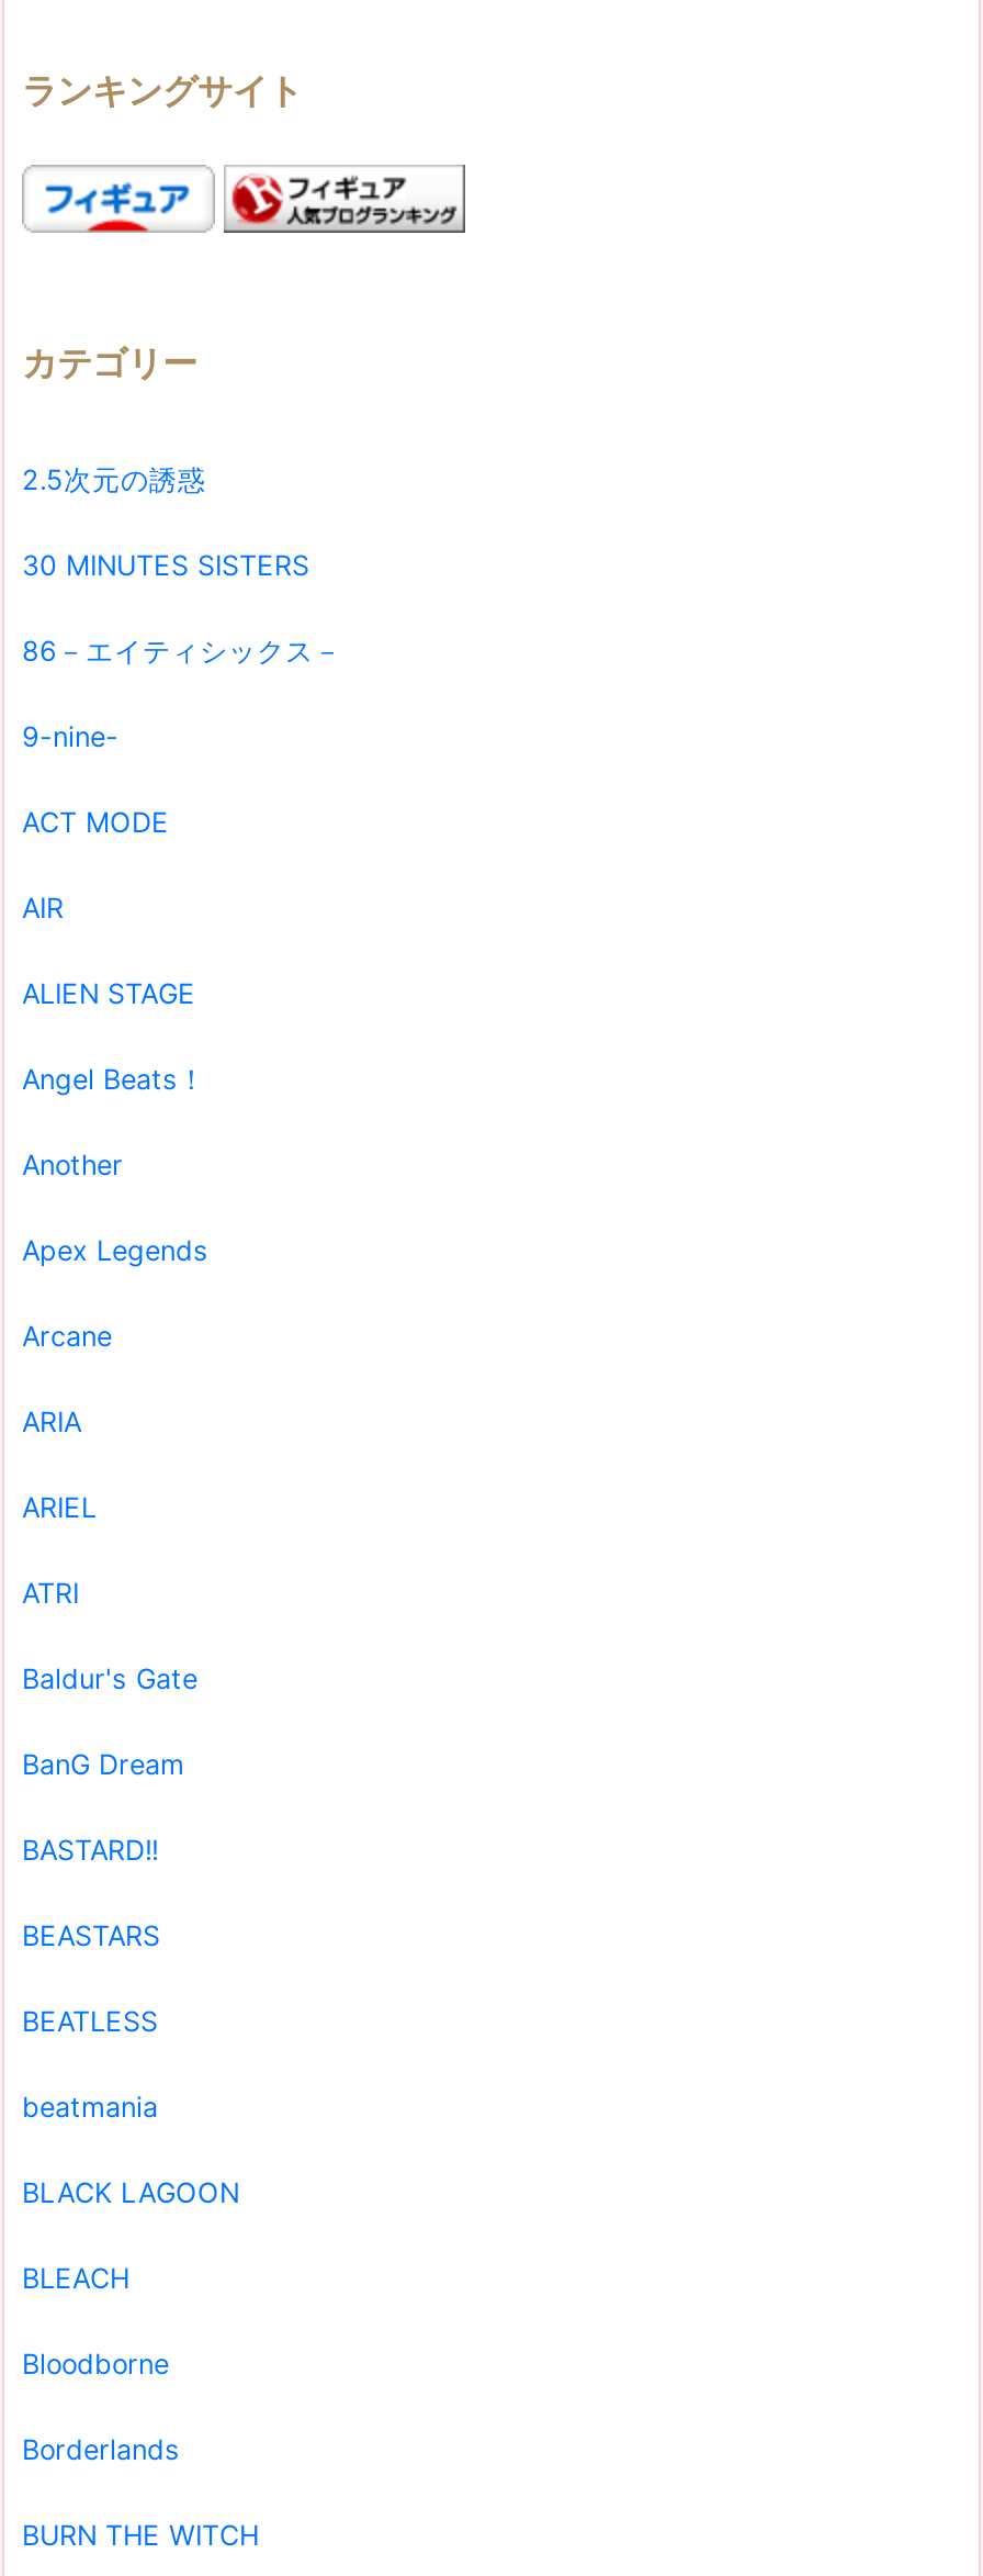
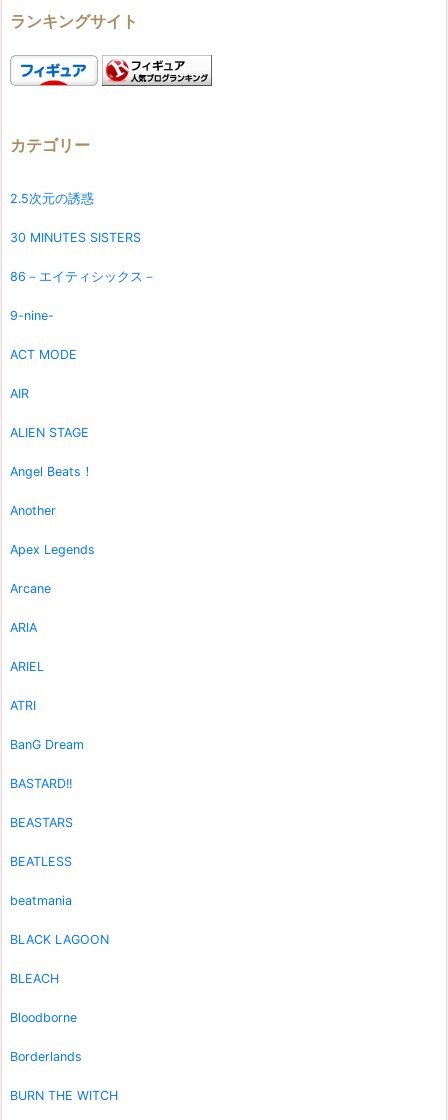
[22,1662,197,1695] Baldur's Gate -> none

